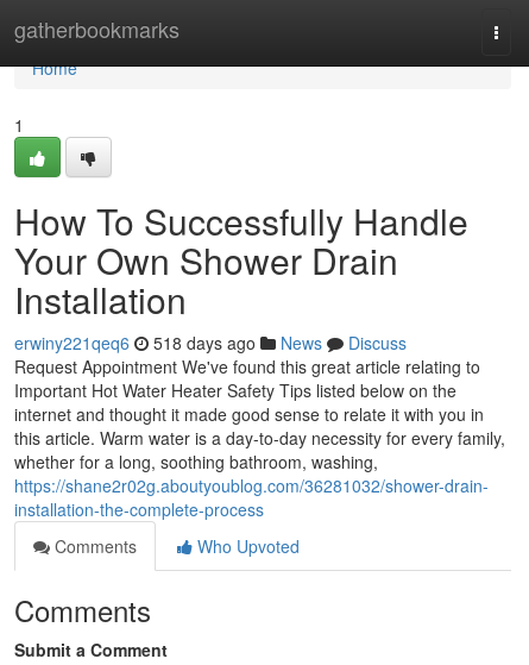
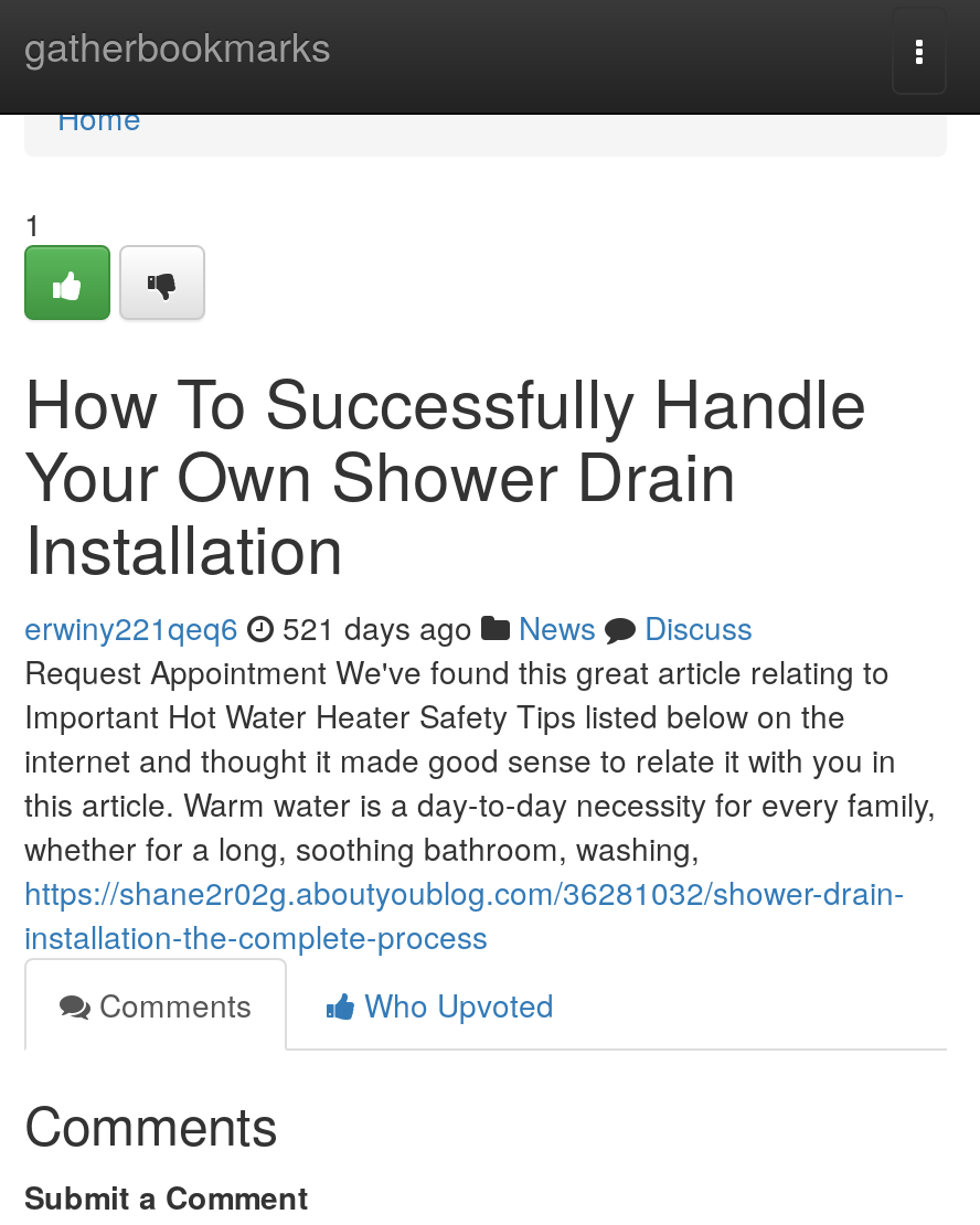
[14,331,407,355] erwiny221qeq6 518 days ago News Discuss -> [24,605,753,649] erwiny221qeq6 521 days ago News Discuss

